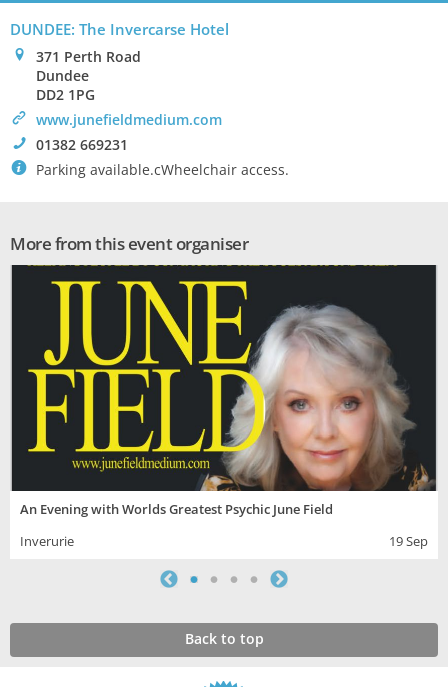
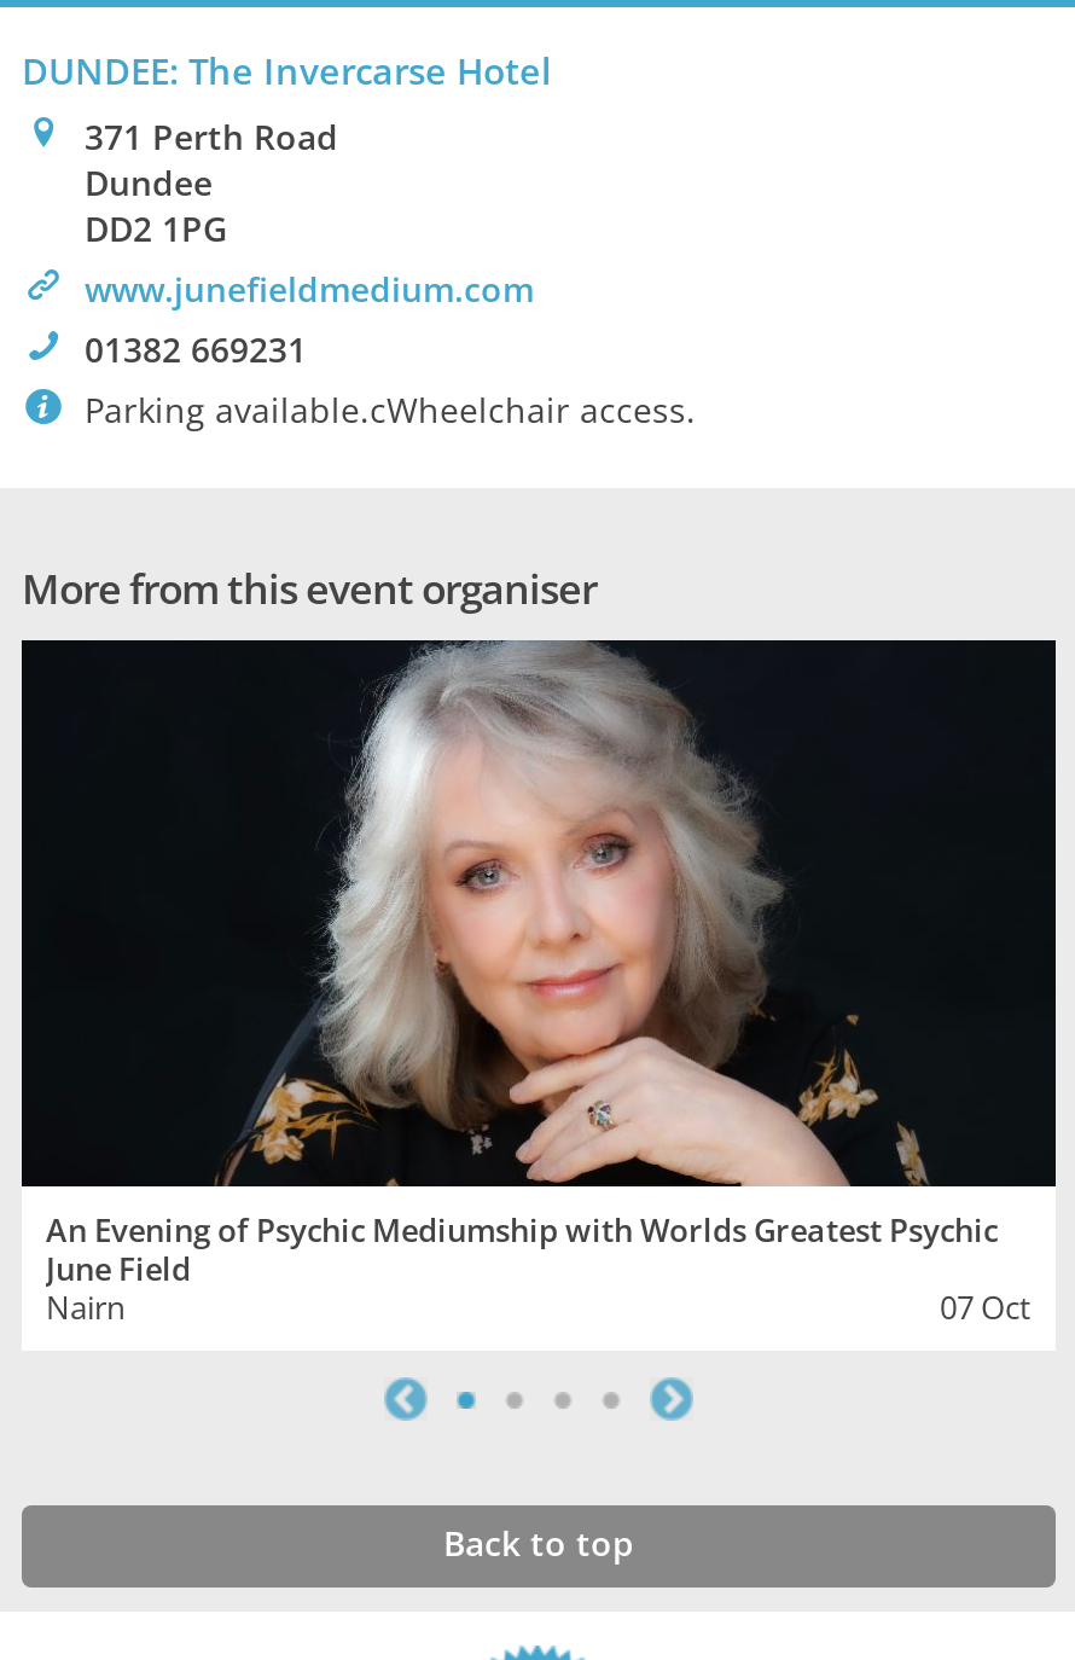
[20,264,438,550] [image] | An Evening with Worlds Greatest Psychic June Field | Inverurie | 19 Sep -> [46,640,1058,1330] [image] | An Evening of Psychic Mediumship with Worlds Greatest Psychic | June Field | Nairn | 07 Oct

